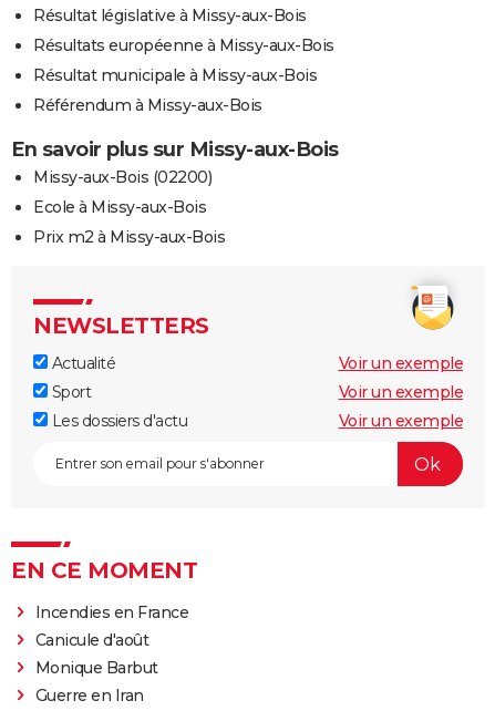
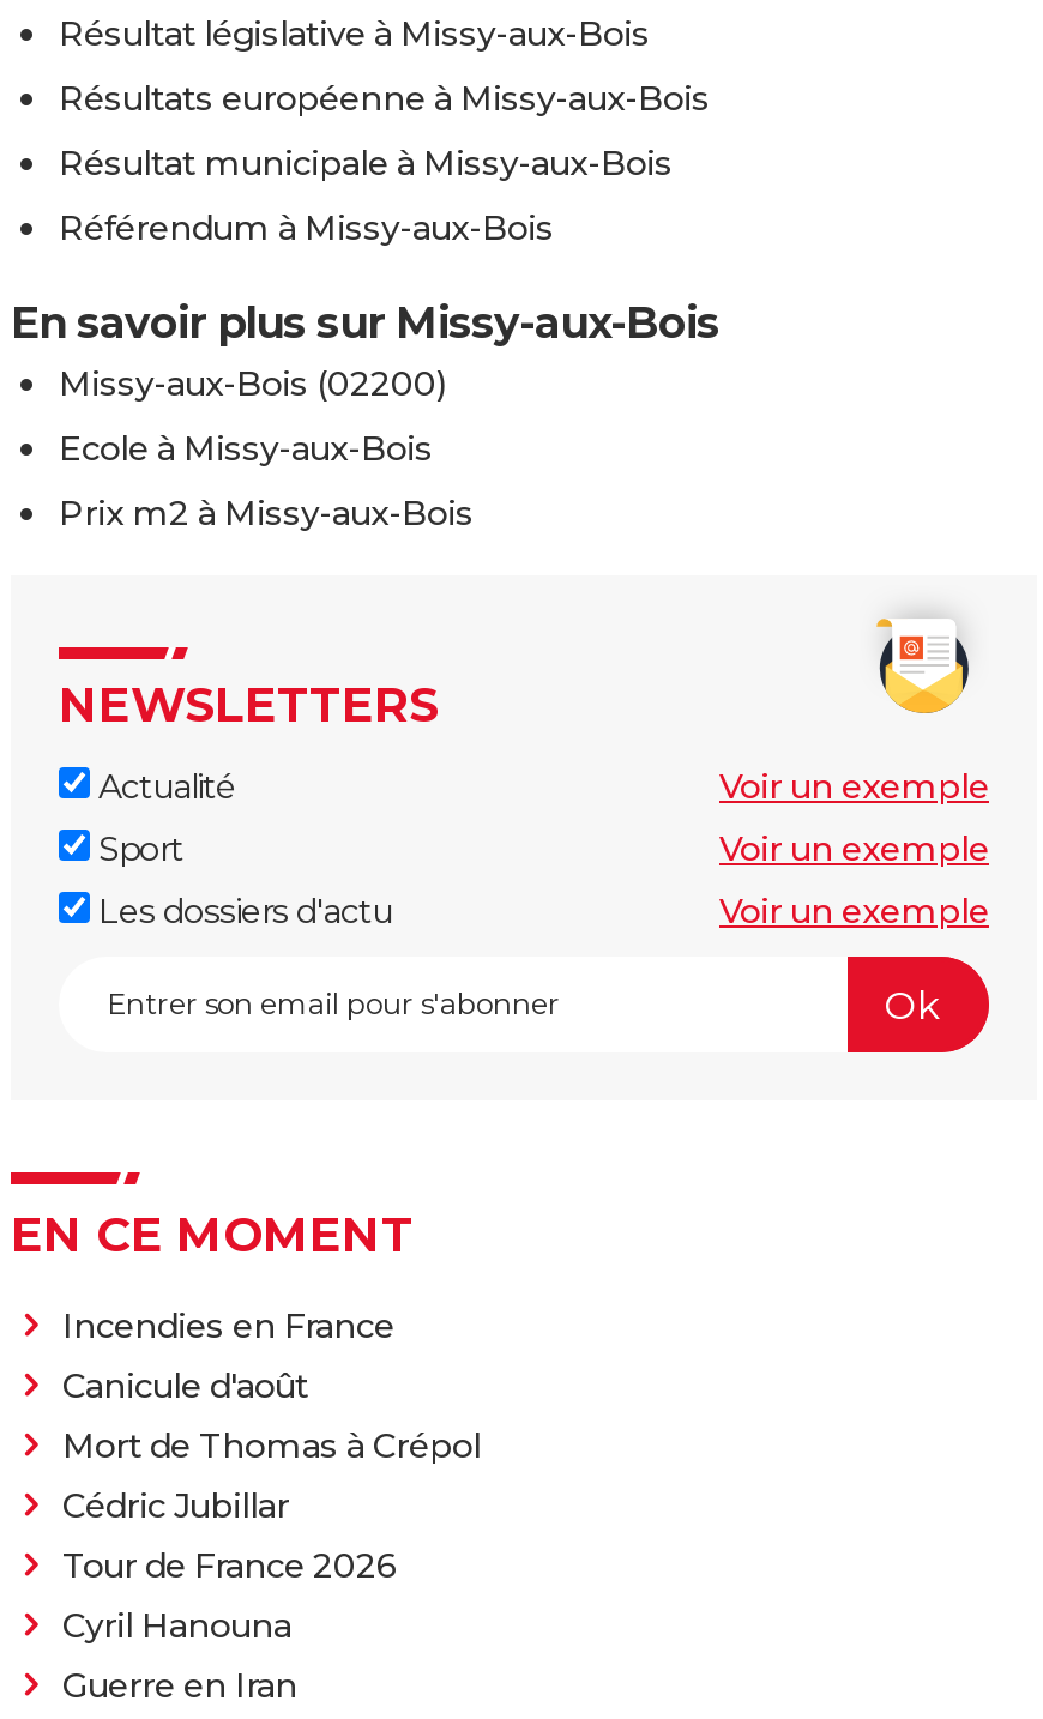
[35,658,158,678] Monique Barbut -> [62,1424,481,1647] Mort de Thomas à Crépol | Cédric Jubillar | Tour de France 2026 | Cyril Hanouna

